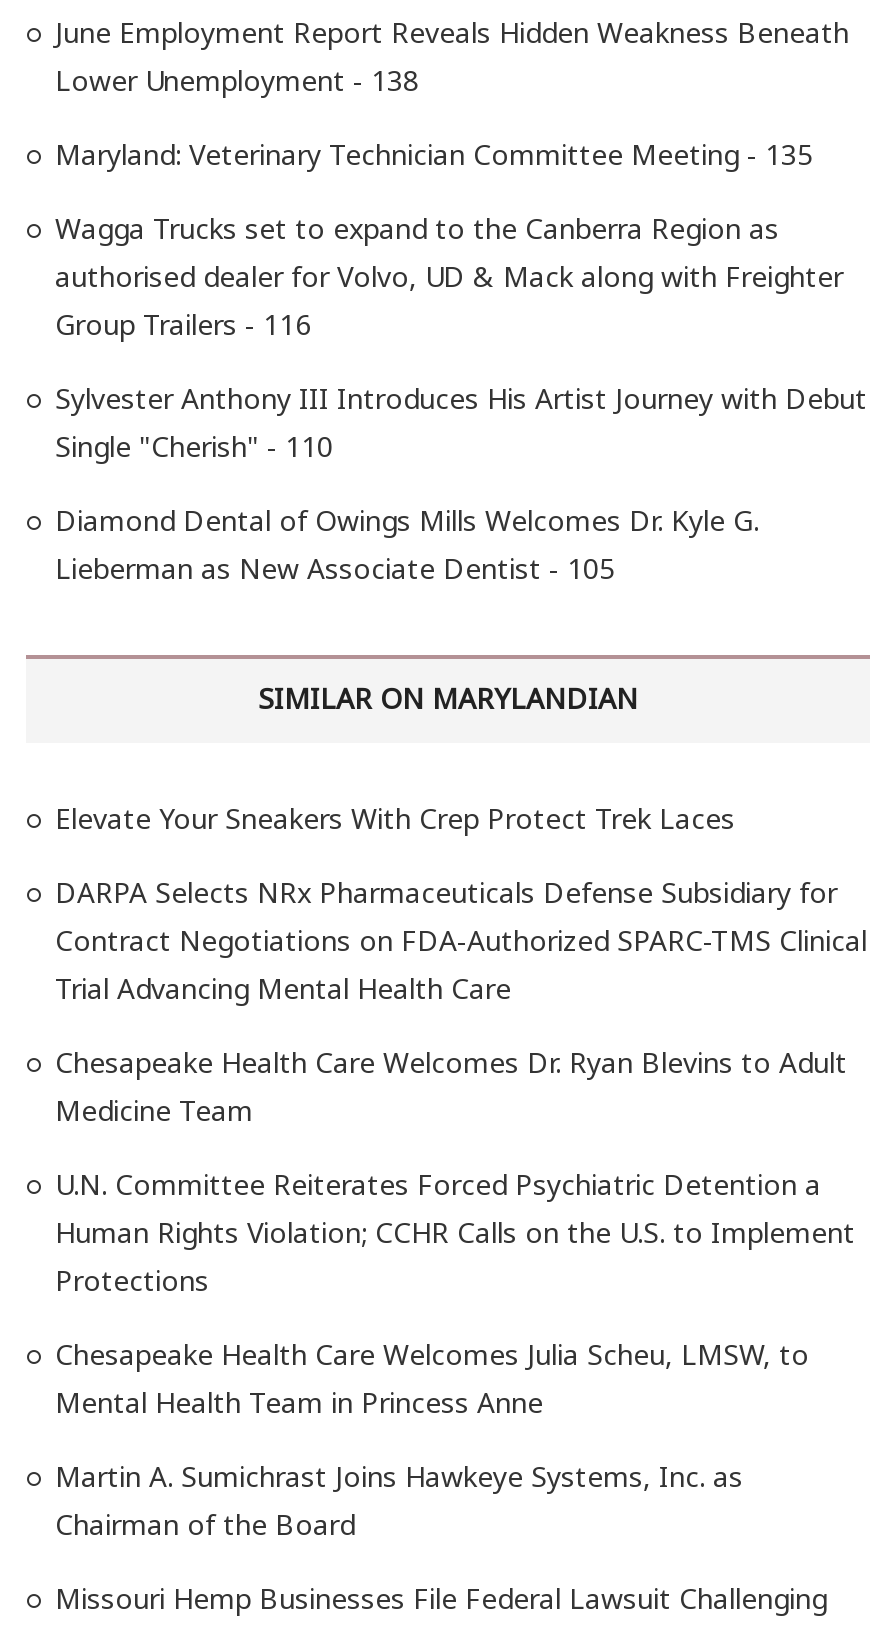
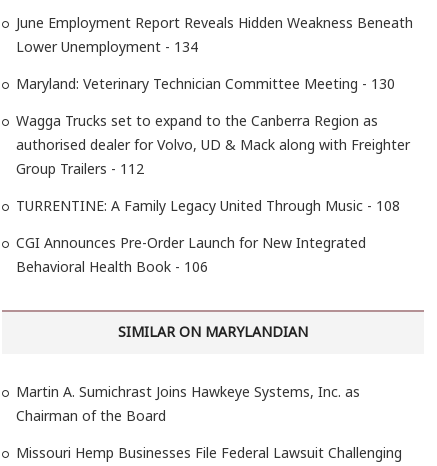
[55,61,419,99] Lower Unemployment - 138 -> [16,37,198,56] Lower Unemployment - 134
[55,135,813,173] Maryland: Veterinary Technician Committee Meeting - 135 -> [16,74,395,93] Maryland: Veterinary Technician Committee Meeting - 130
[55,305,311,343] Group Trailers - 116 -> [16,159,144,178] Group Trailers - 112
[55,379,867,465] Sylvester Anthony III Introduces His Artist Journey with Debut | Single "Cherish" - 110 -> [16,196,400,215] TURRENTINE: A Family Legacy United Through Music - 108
[55,501,759,587] Diamond Dental of Owings Mills Welcomes Dr. Kyle G. | Lieberman as New Associate Dentist - 105 -> [16,233,366,276] CGI Announces Pre-Order Launch for New Integrated | Behavioral Health Book - 106
[55,799,867,1421] Elevate Your Sneakers With Crep Protect Trek Laces | DARPA Selects NRx Pharmaceuticals Defense Subsidiary for | Contract Negotiations on FDA-Authorized SPARC-TMS Clinical | Trial Advancing Mental Health Care | Chesapeake Health Care Welcomes Dr. Ryan Blevins to Adult | Medicine Team | U.N. Committee Reiterates Forced Psychiatric Detention a | Human Rights Violation; CCHR Calls on the U.S. to Implement | Protections | Chesapeake Health Care Welcomes Julia Scheu, LMSW, to | Mental Health Team in Princess Anne -> none

